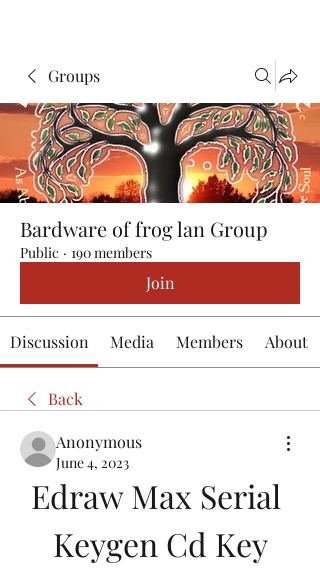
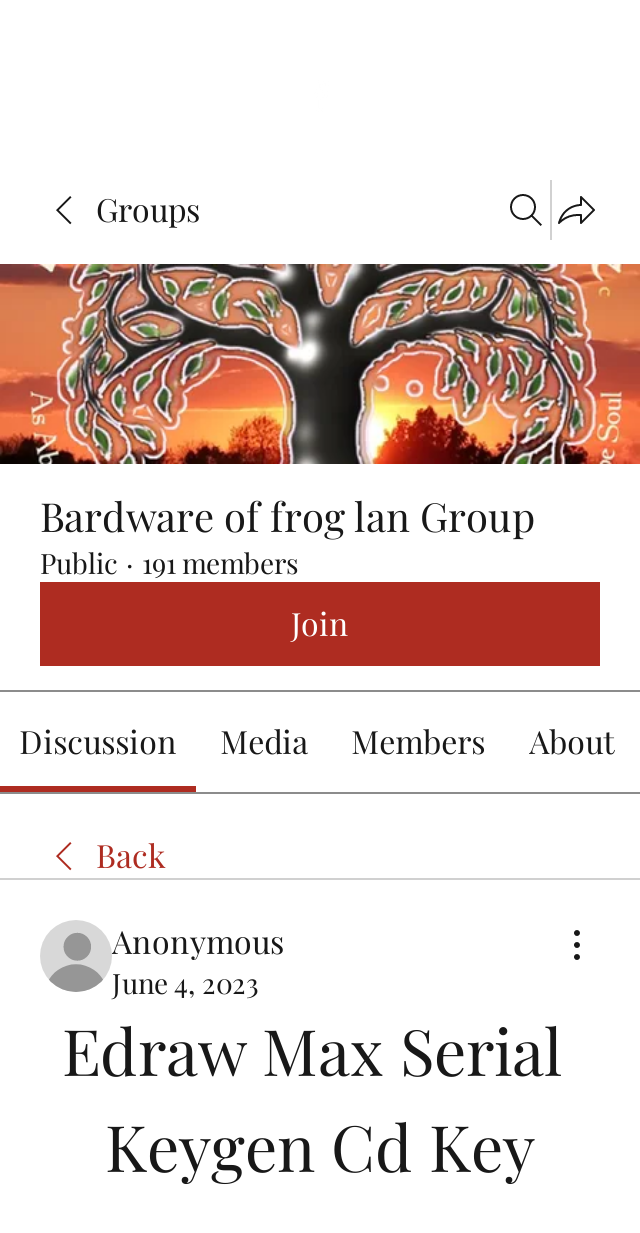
[20,243,152,262] Public · 190 members -> [40,544,298,582] Public · 191 members

